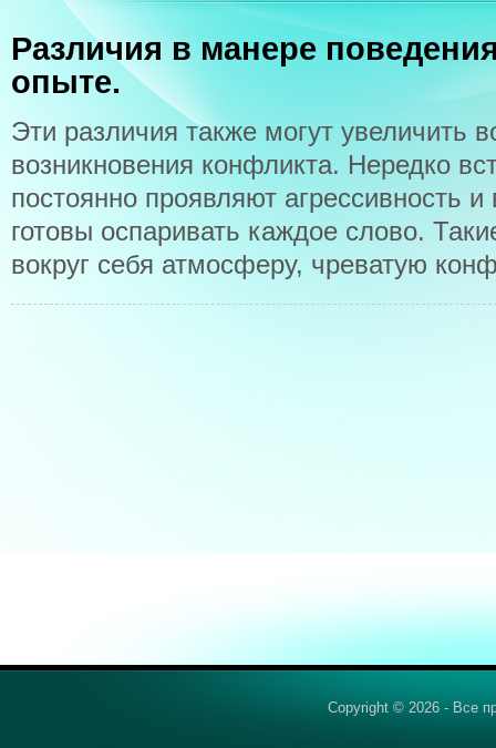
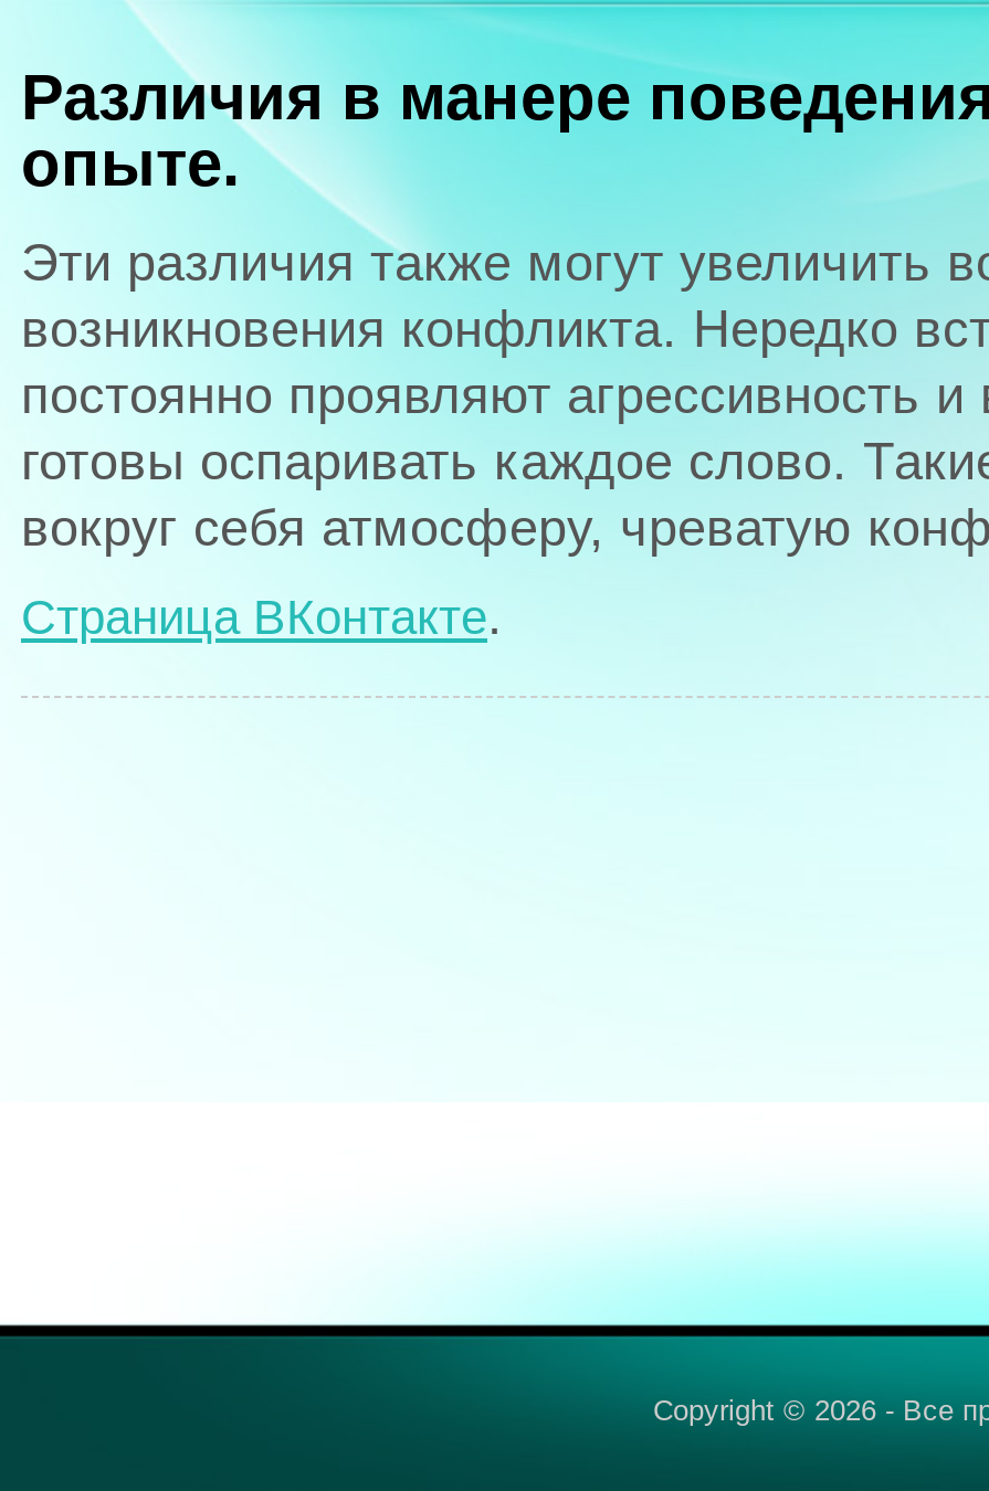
none -> [21,588,503,645] Страница ВКонтакте.

